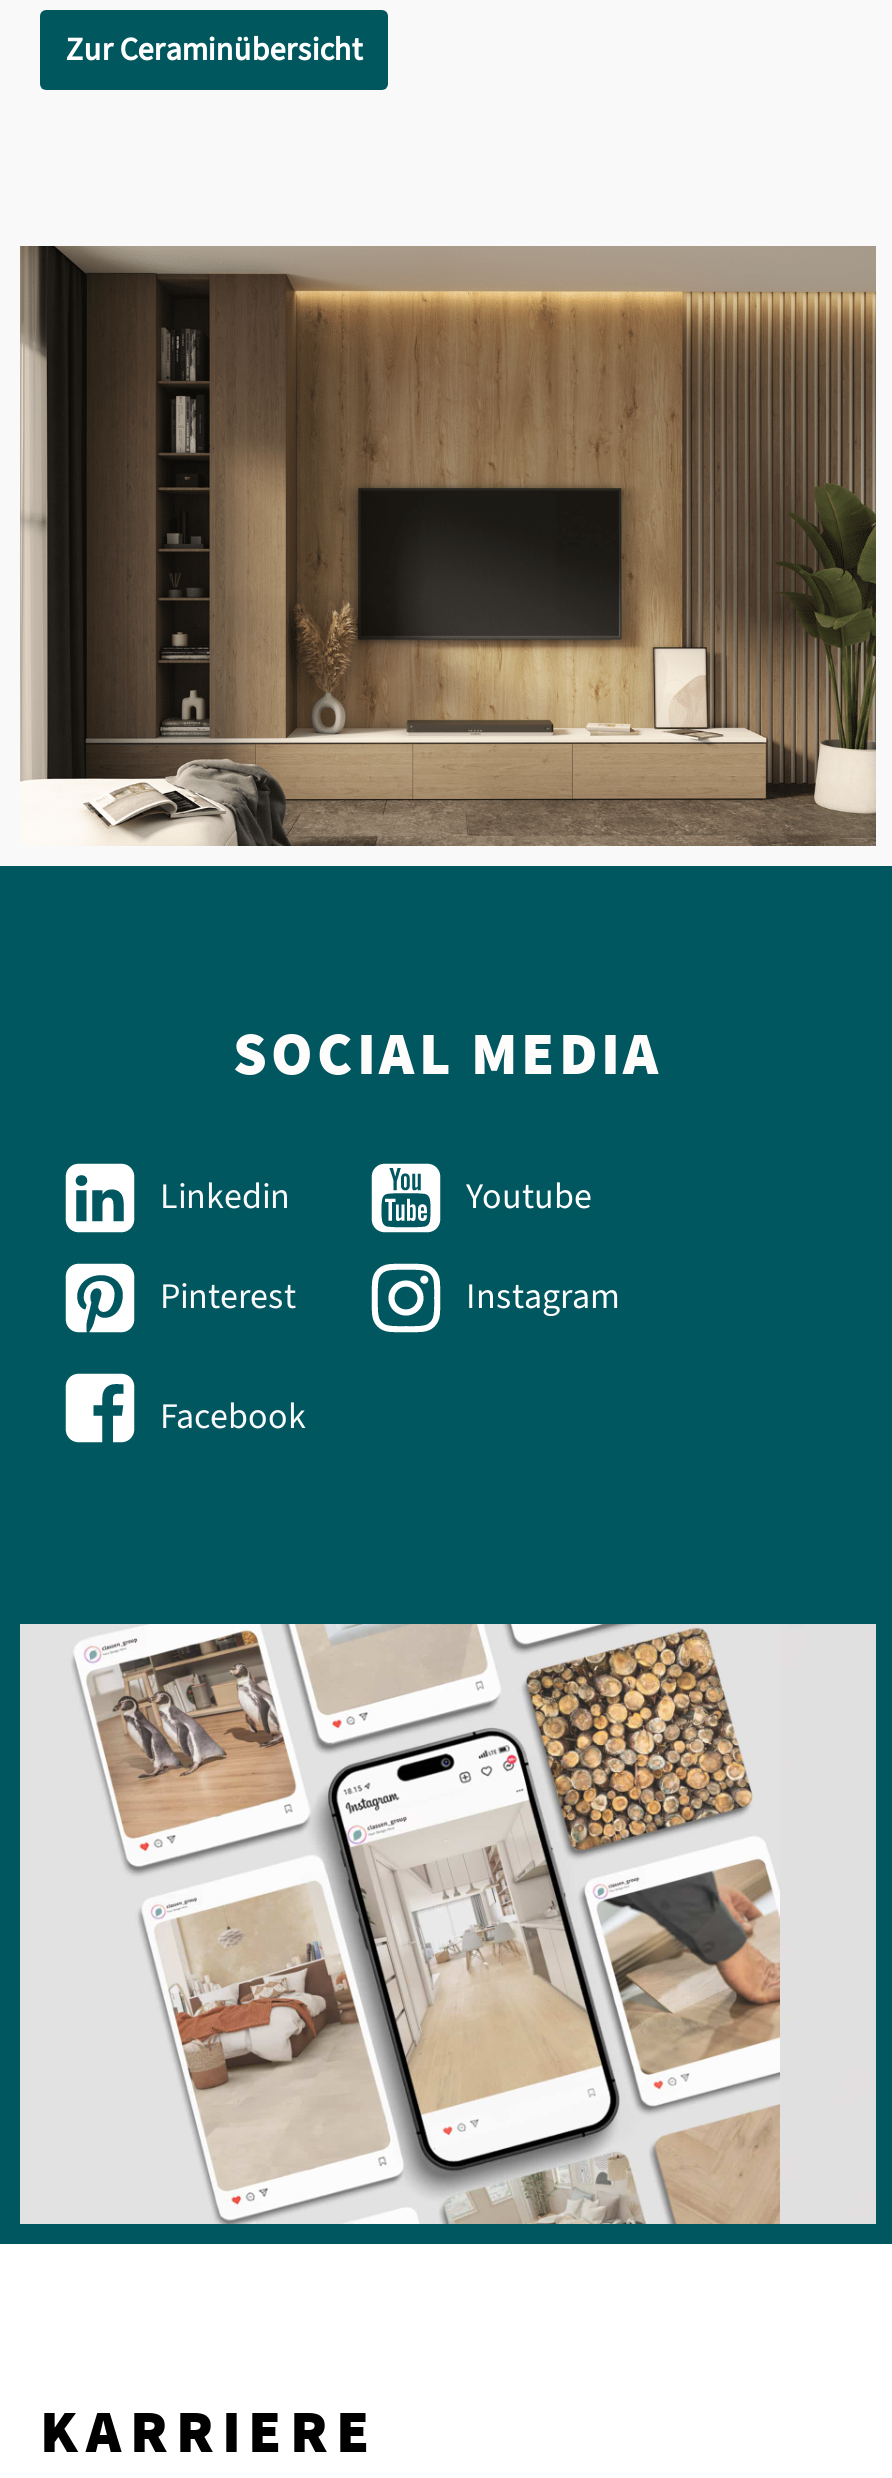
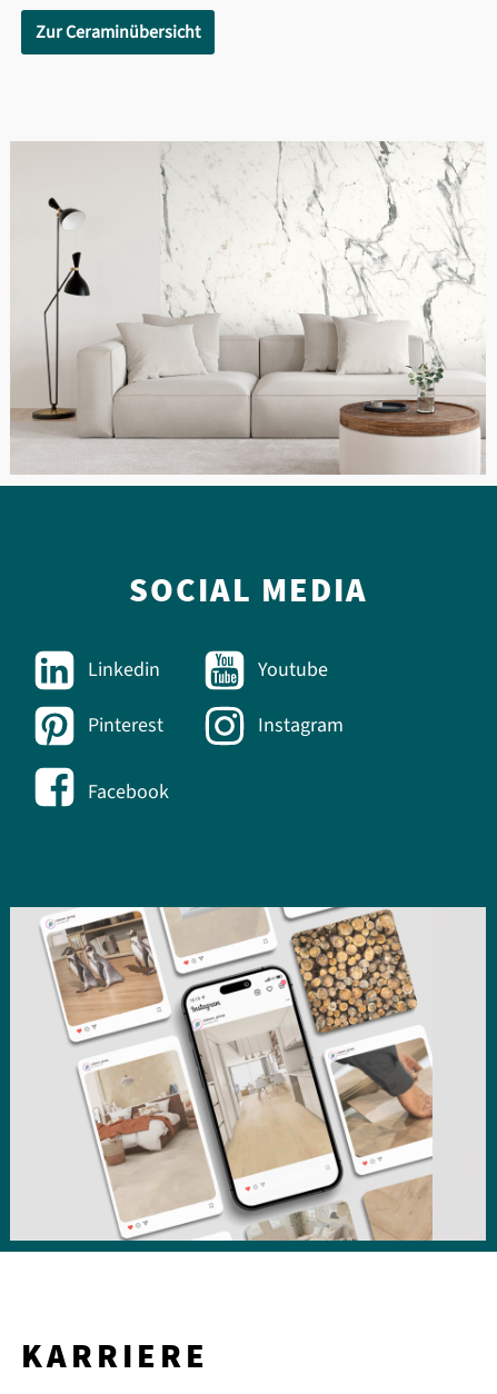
[20,244,878,848] [image] -> [10,141,486,475] [image]

